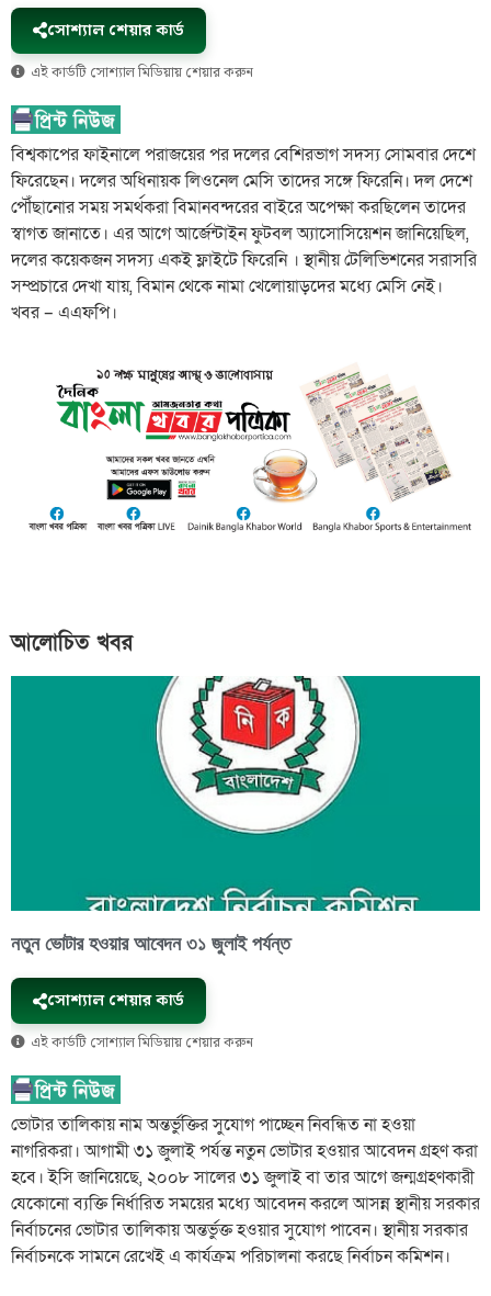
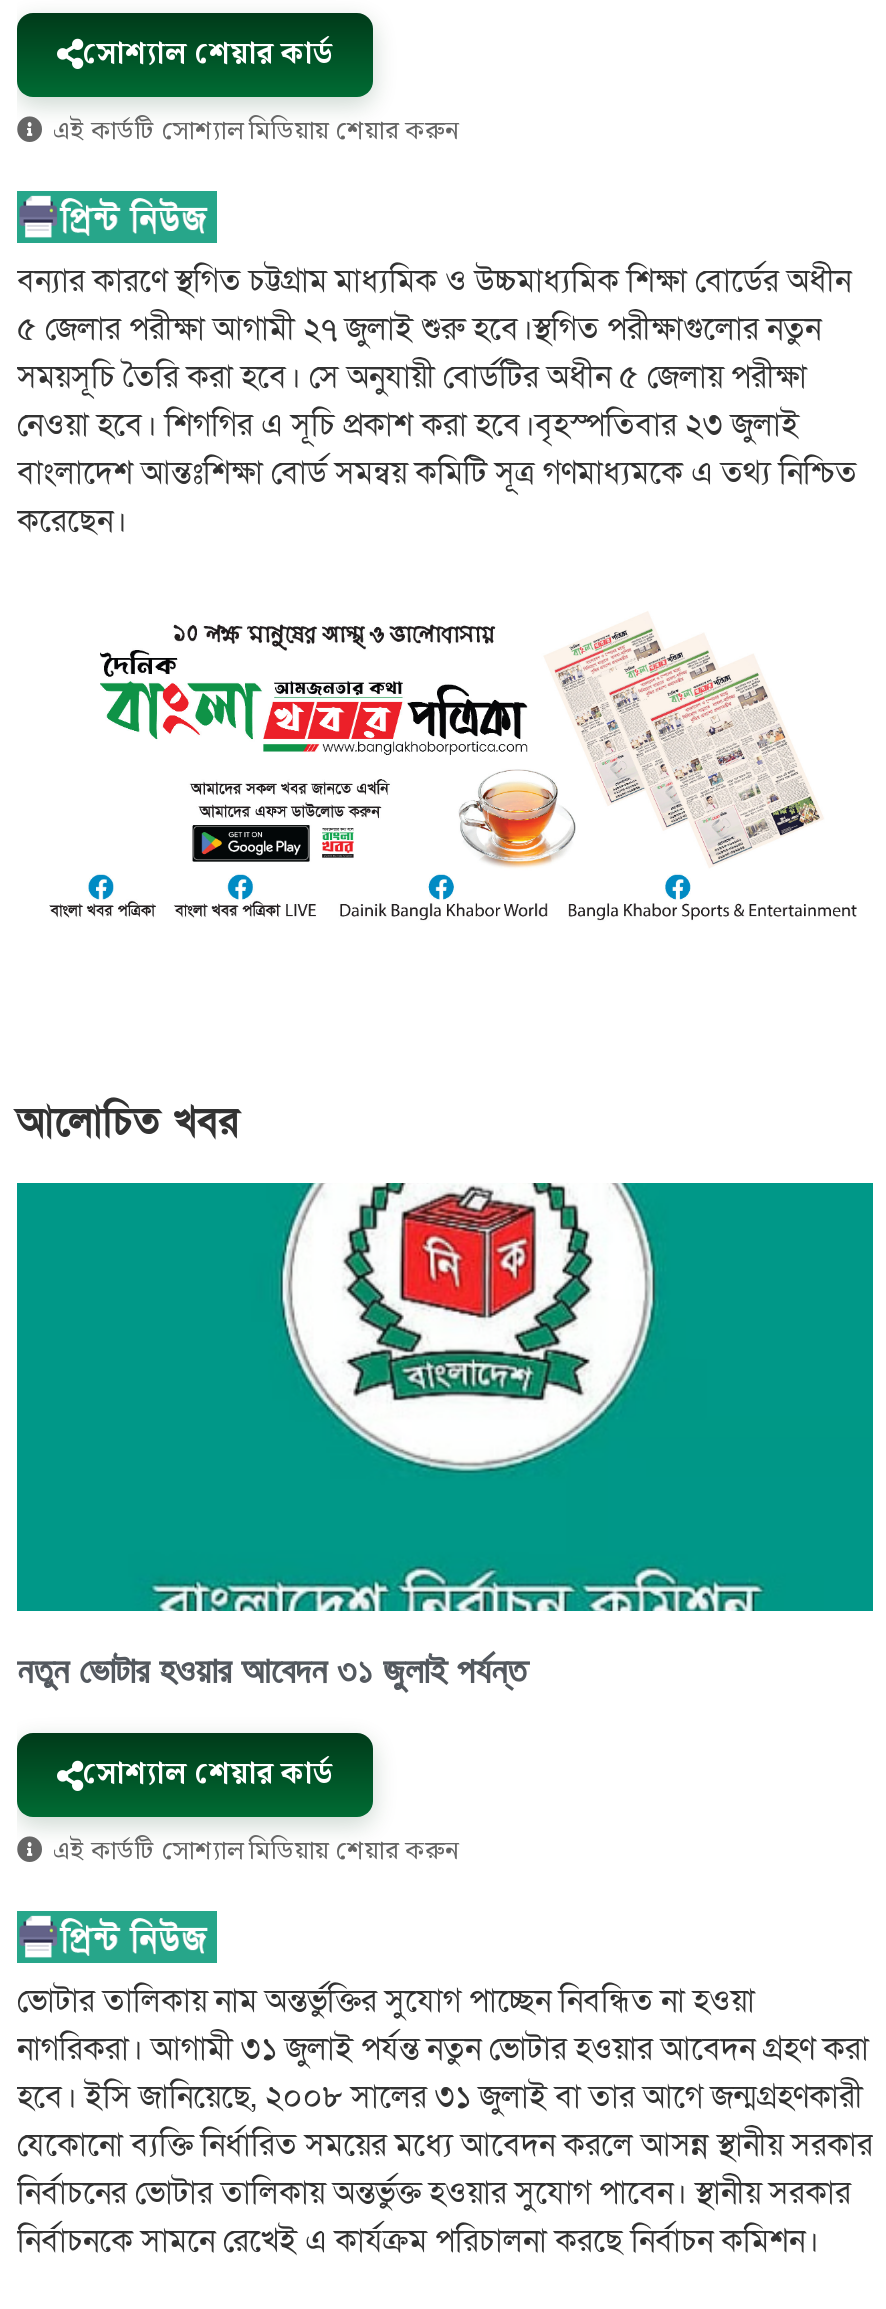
[11,142,477,325] বিশ্বকাপের ফাইনালে পরাজয়ের পর দলের বেশিরভাগ সদস্য সোমবার দেশে | ফিরেছেন। দলের অধিনায়ক লিওনেল মেসি তাদের সঙ্গে ফিরেনি। দল দেশে | পৌঁছানোর সময় সমর্থকরা বিমানবন্দরের বাইরে অপেক্ষা করছিলেন তাদের | স্বাগত জানাতে। এর আগে আর্জেন্টাইন ফুটবল অ্যাসোসিয়েশন জানিয়েছিল, | দলের কয়েকজন সদস্য একই ফ্লাইটে ফিরেনি । স্থানীয় টেলিভিশনের সরাসরি | সম্প্রচারে দেখা যায়, বিমান থেকে নামা খেলোয়াড়দের মধ্যে মেসি নেই। | খবর – এএফপি। -> [17,259,857,543] বন্যার কারণে স্থগিত চট্টগ্রাম মাধ্যমিক ও উচ্চমাধ্যমিক শিক্ষা বোর্ডের অধীন | ৫ জেলার পরীক্ষা আগামী ২৭ জুলাই শুরু হবে।স্থগিত পরীক্ষাগুলোর নতুন | সময়সূচি তৈরি করা হবে। সে অনুযায়ী বোর্ডটির অধীন ৫ জেলায় পরীক্ষা | নেওয়া হবে। শিগগির এ সূচি প্রকাশ করা হবে।বৃহস্পতিবার ২৩ জুলাই | বাংলাদেশ আন্তঃশিক্ষা বোর্ড সমন্বয় কমিটি সূত্র গণমাধ্যমকে এ তথ্য নিশ্চিত | করেছেন।

